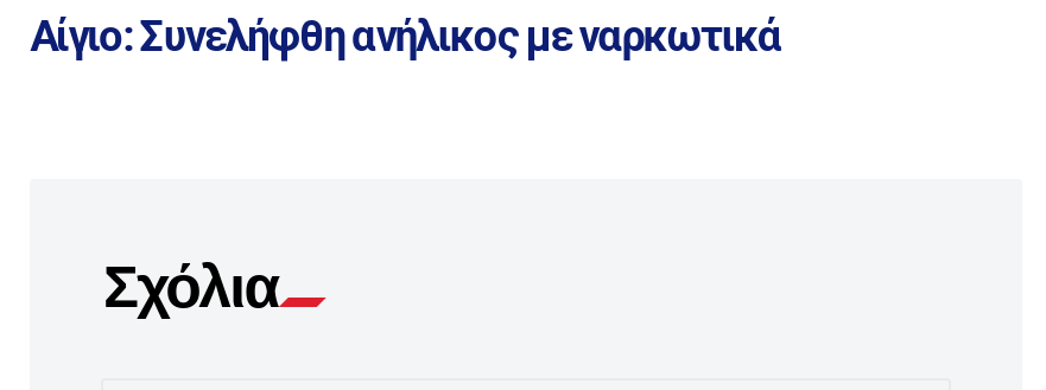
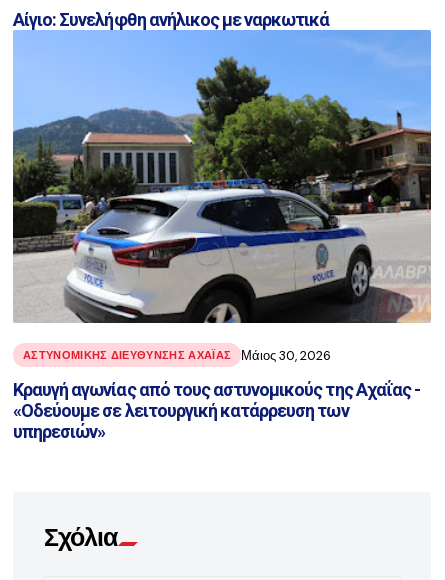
none -> [12,29,432,442] [image] | ΑΣΤΥΝΟΜΙΚΉΣ ΔΙΕΎΘΥΝΣΗΣ ΑΧΑΪ́ΑΣ | Μάιος 30, 2026 | Κραυγή αγωνίας από τους αστυνομικούς της Αχαΐας - | «Οδεύουμε σε λειτουργική κατάρρευση των | υπηρεσιών»

